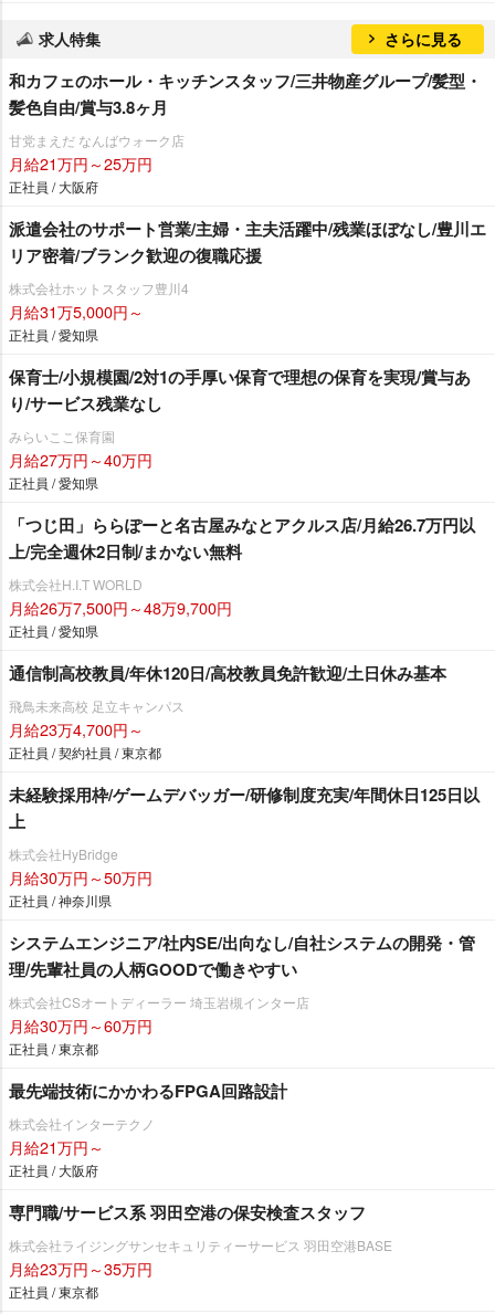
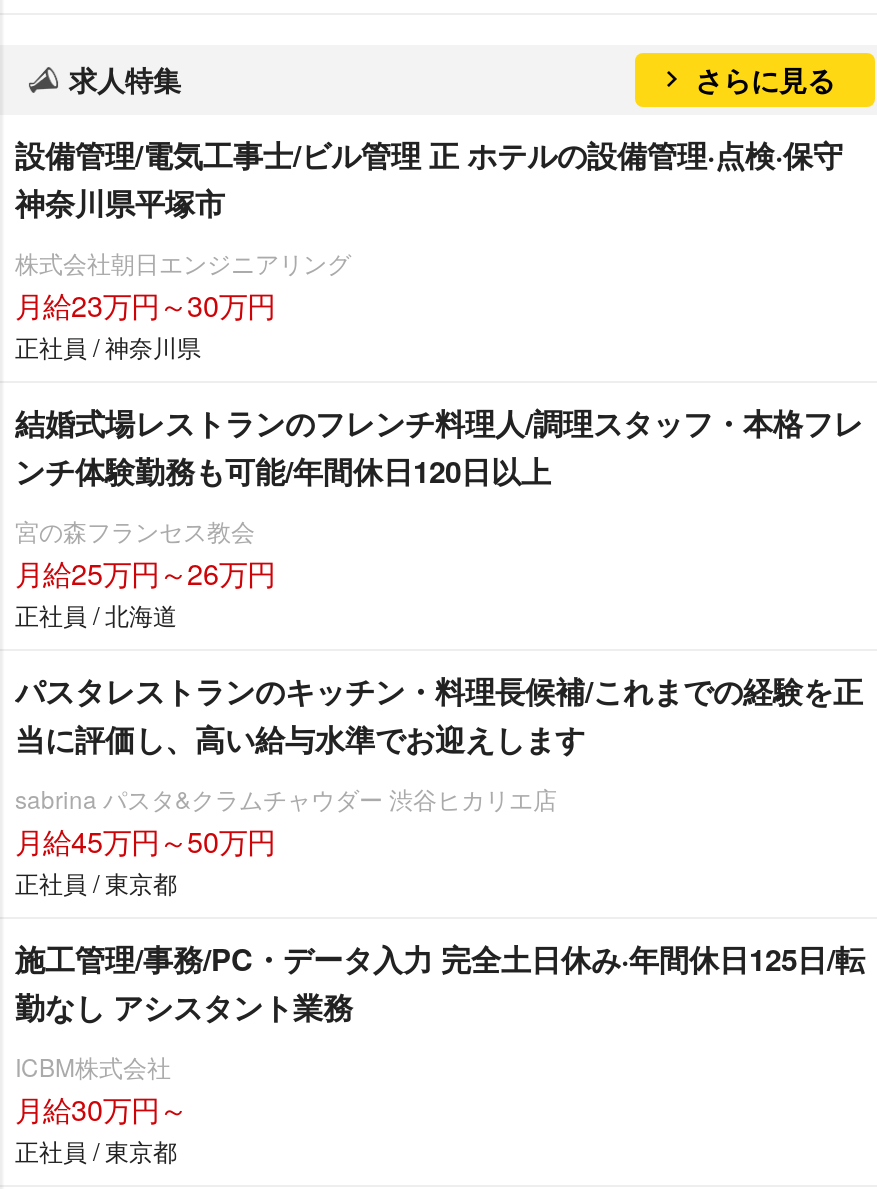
[9,69,486,889] 和カフェのホール・キッチンスタッフ/三井物産グループ/髪型・ | 髪色自由/賞与3.8ヶ月 | 甘党まえだ なんばウォーク店 | 月給21万円～25万円 | 正社員 / 大阪府 | 派遣会社のサポート営業/主婦・主夫活躍中/残業ほぼなし/豊川エ | リア密着/ブランク歓迎の復職応援 | 株式会社ホットスタッフ豊川4 | 月給31万5,000円～ | 正社員 / 愛知県 | 保育士/小規模園/2対1の手厚い保育で理想の保育を実現/賞与あ | り/サービス残業なし | みらいここ保育園 | 月給27万円～40万円 | 正社員 / 愛知県 | 「つじ田」ららぽーと名古屋みなとアクルス店/月給26.7万円以 | 上/完全週休2日制/まかない無料 | 株式会社H.I.T WORLD | 月給26万7,500円～48万9,700円 | 正社員 / 愛知県 | 通信制高校教員/年休120日/高校教員免許歓迎/土日休み基本 | 飛鳥未来高校 足立キャンパス | 月給23万4,700円～ | 正社員 / 契約社員 / 東京都 | 未経験採用枠/ゲームデバッガー/研修制度充実/年間休日125日以 | 上 | 株式会社HyBridge | 月給30万円～50万円 -> [15,133,843,325] 設備管理/電気工事士/ビル管理 正 ホテルの設備管理·点検·保守 | 神奈川県平塚市 | 株式会社朝日エンジニアリング | 月給23万円～30万円
moved [9,891,112,910] -> [15,329,201,363]: 正社員 / 神奈川県
[9,931,475,1037] システムエンジニア/社内SE/出向なし/自社システムの開発・管 | 理/先輩社員の人柄GOODで働きやすい | 株式会社CSオートディーラー 埼玉岩槻インター店 | 月給30万円～60万円 -> [15,401,863,861] 結婚式場レストランのフレンチ料理人/調理スタッフ・本格フレ | ンチ体験勤務も可能/年間休日120日以上 | 宮の森フランセス教会 | 月給25万円～26万円 | 正社員 / 北海道 | パスタレストランのキッチン・料理長候補/これまでの経験を正 | 当に評価し、高い給与水準でお迎えします | sabrina パスタ&クラムチャウダー 渋谷ヒカリエ店 | 月給45万円～50万円
[9,1079,392,1280] 最先端技術にかかわるFPGA回路設計 | 株式会社インターテクノ | 月給21万円～ | 正社員 / 大阪府 | 専門職/サービス系 羽田空港の保安検査スタッフ | 株式会社ライジングサンセキュリティーサービス 羽田空港BASE | 月給23万円～35万円 -> [15,937,865,1129] 施工管理/事務/PC・データ入力 完全土日休み·年間休日125日/転 | 勤なし アシスタント業務 | ICBM株式会社 | 月給30万円～

